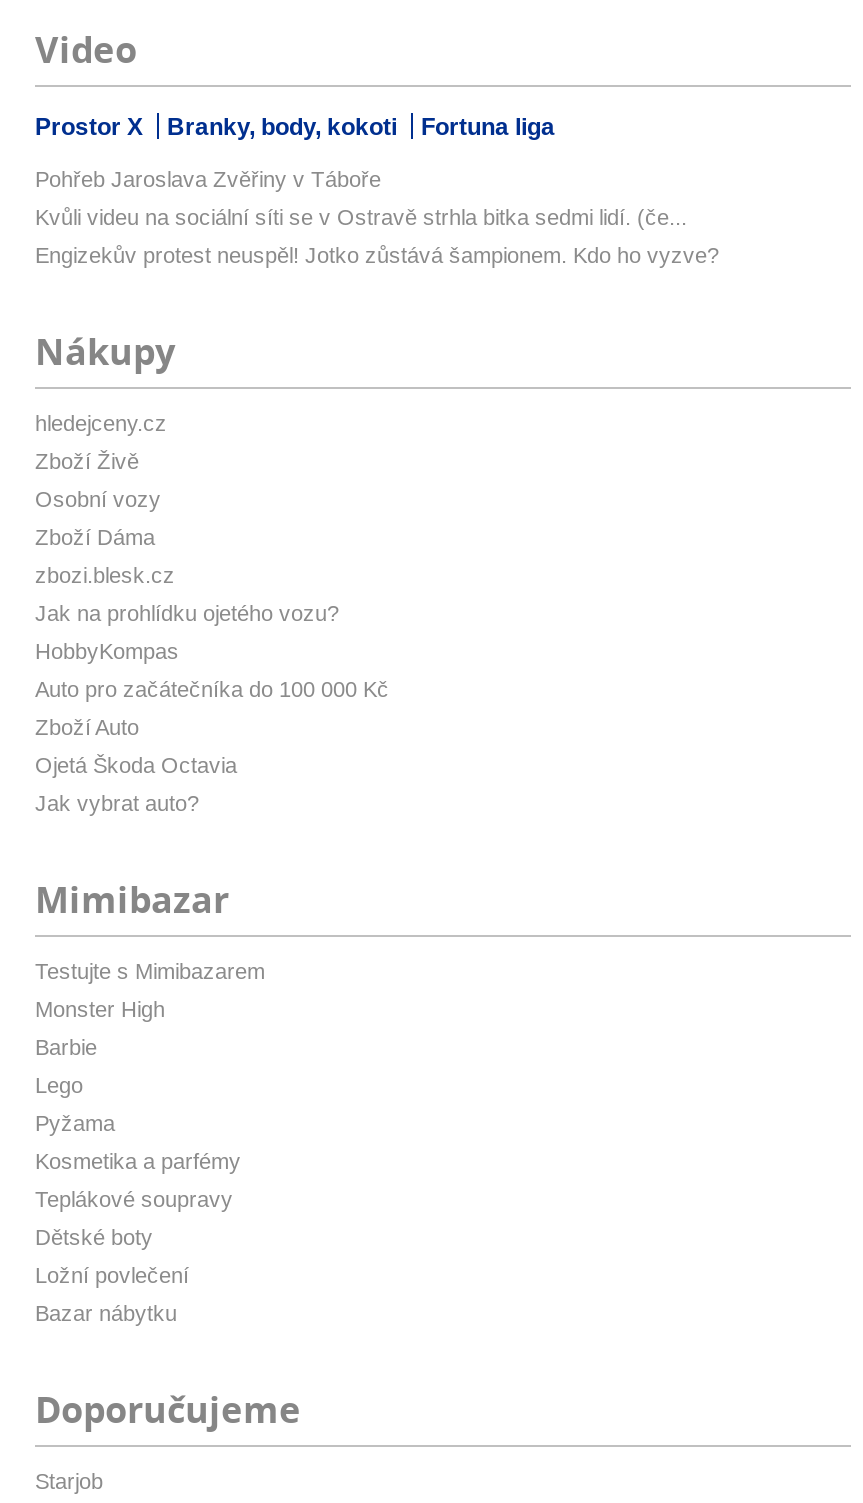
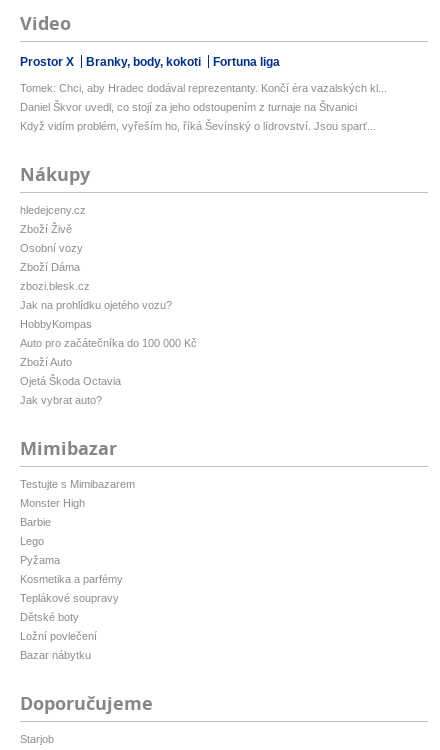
[35,168,381,192] Pohřeb Jaroslava Zvěřiny v Táboře -> [20,82,387,94] Tomek: Chci, aby Hradec dodával reprezentanty. Končí éra vazalských kl...
[35,206,687,230] Kvůli videu na sociální síti se v Ostravě strhla bitka sedmi lidí. (če... -> [20,101,357,113] Daniel Škvor uvedl, co stojí za jeho odstoupením z turnaje na Štvanici
[35,244,719,268] Engizekův protest neuspěl! Jotko zůstává šampionem. Kdo ho vyzve? -> [20,120,376,132] Když vidím problém, vyřeším ho, říká Ševínský o lídrovství. Jsou sparť...

